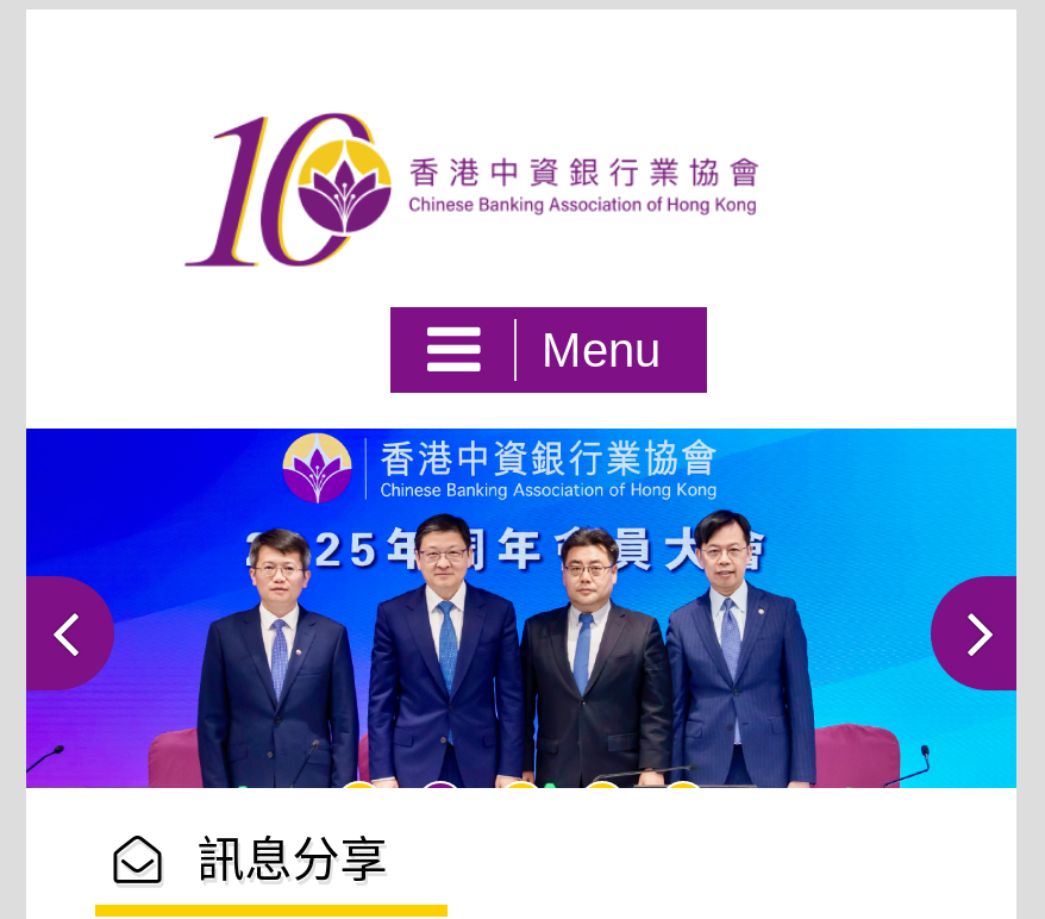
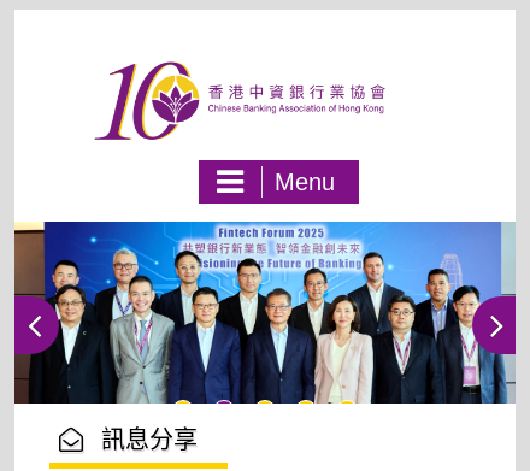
[24,426,1019,790] [image] -> [13,220,516,405] [image]

